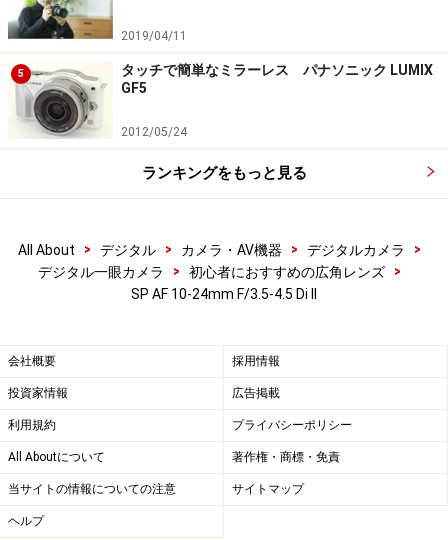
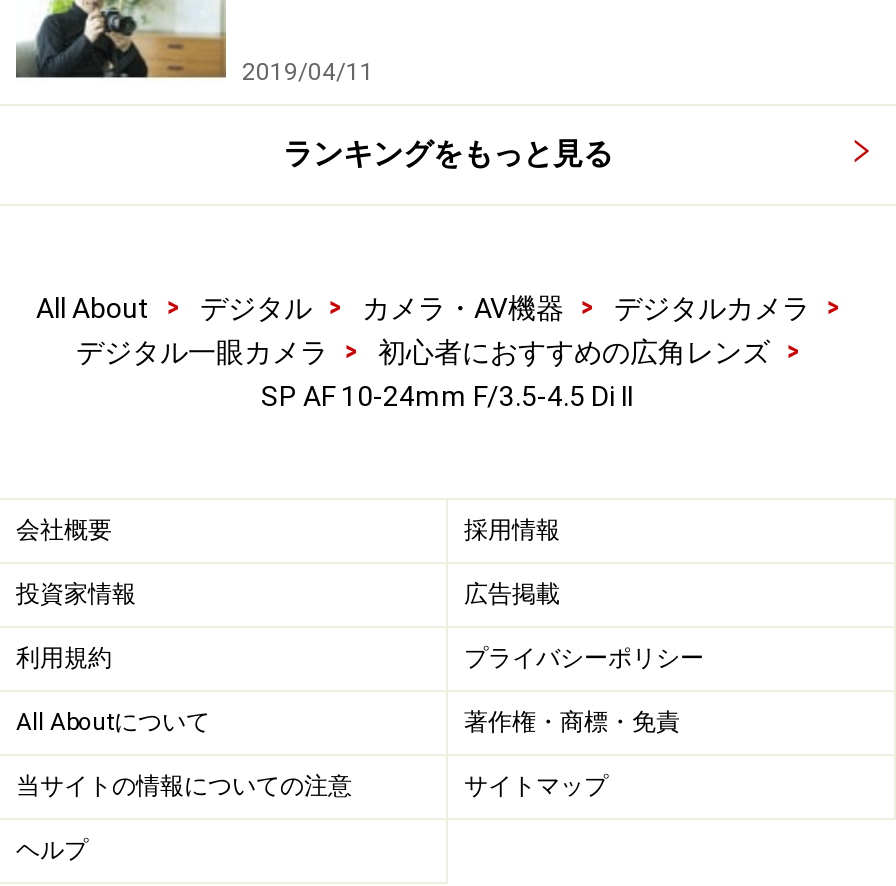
[14,62,433,139] [image] | 5 | タッチで簡単なミラーレス パナソニック LUMIX | GF5 | 2012/05/24 -> none

